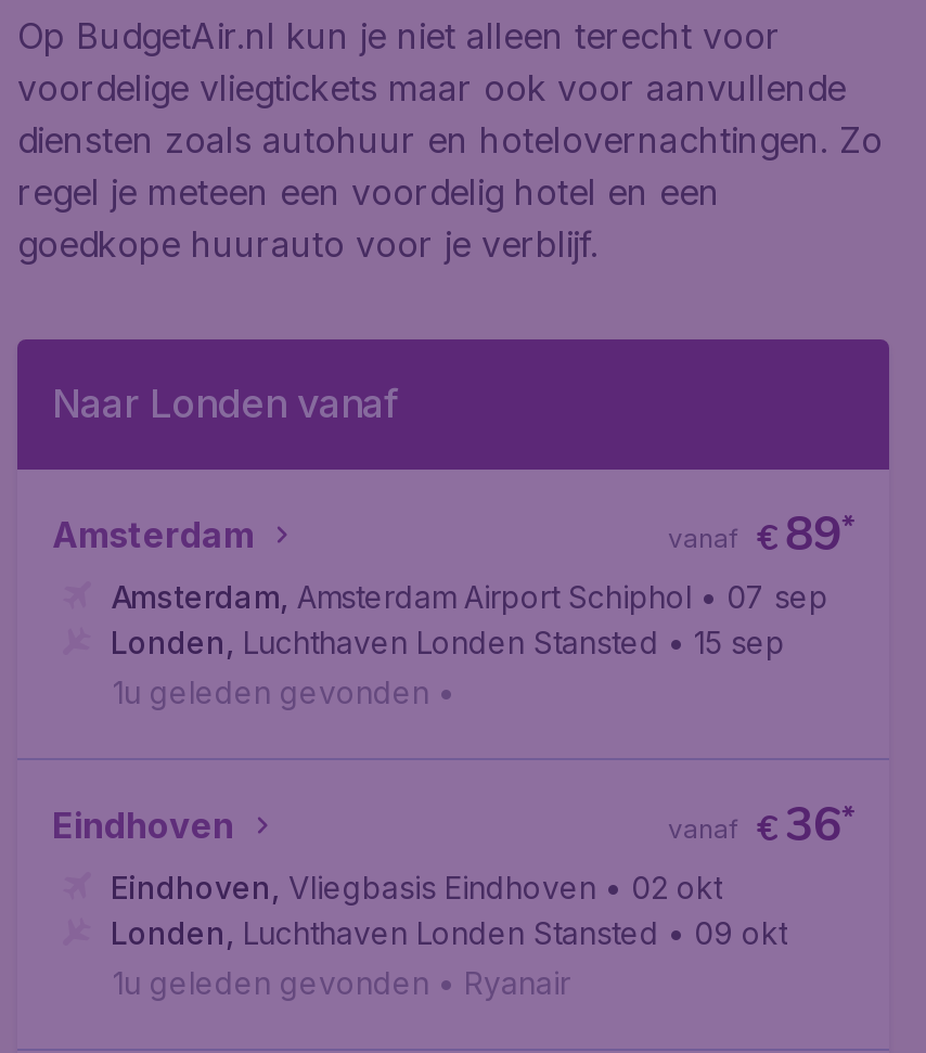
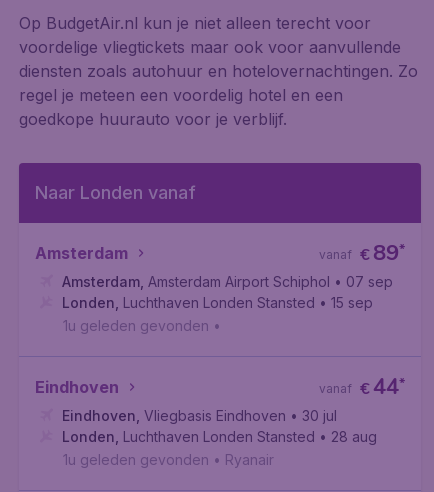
[668,793,854,858] vanaf € 36* -> [319,372,405,402] vanaf € 44*
[111,869,722,906] Eindhoven, Vliegbasis Eindhoven • 02 okt -> [62,407,337,424] Eindhoven, Vliegbasis Eindhoven • 30 jul
[111,914,787,951] Londen, Luchthaven Londen Stansted • 09 okt -> [62,428,377,445] Londen, Luchthaven Londen Stansted • 28 aug

